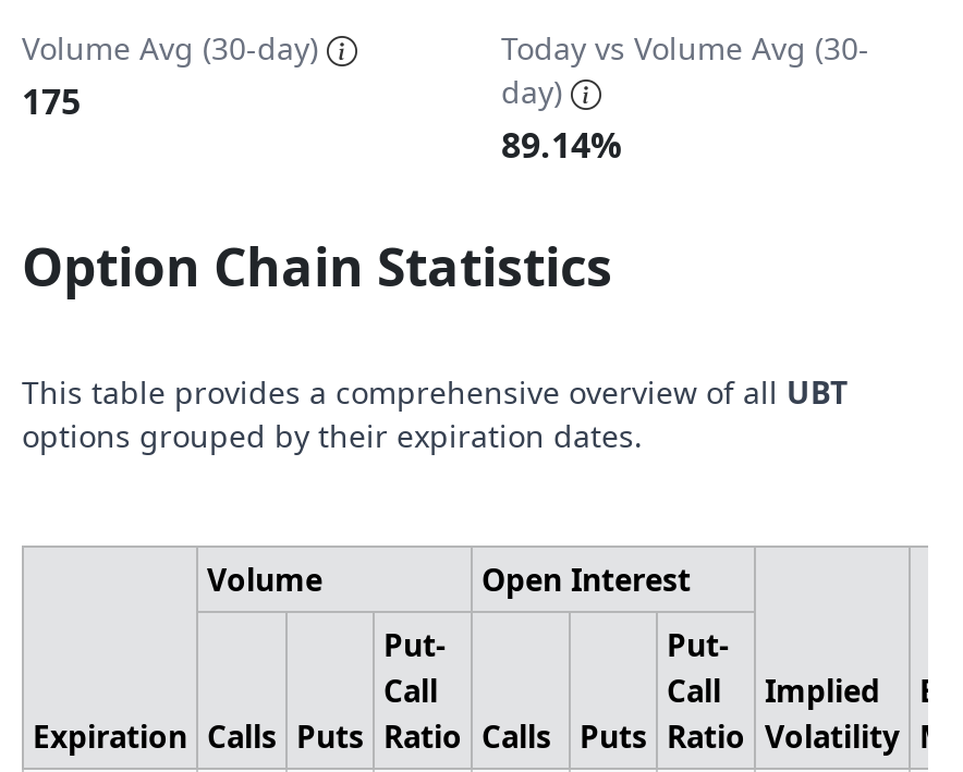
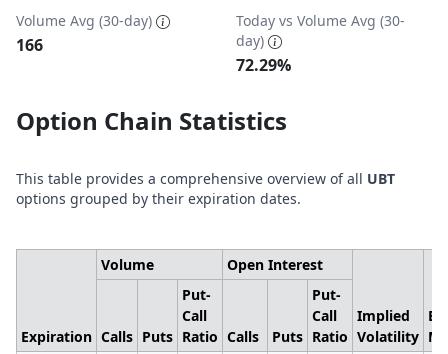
[22,76,81,124] 175 -> [16,33,43,55] 166
[501,120,621,168] 89.14% -> [236,53,291,75] 72.29%

